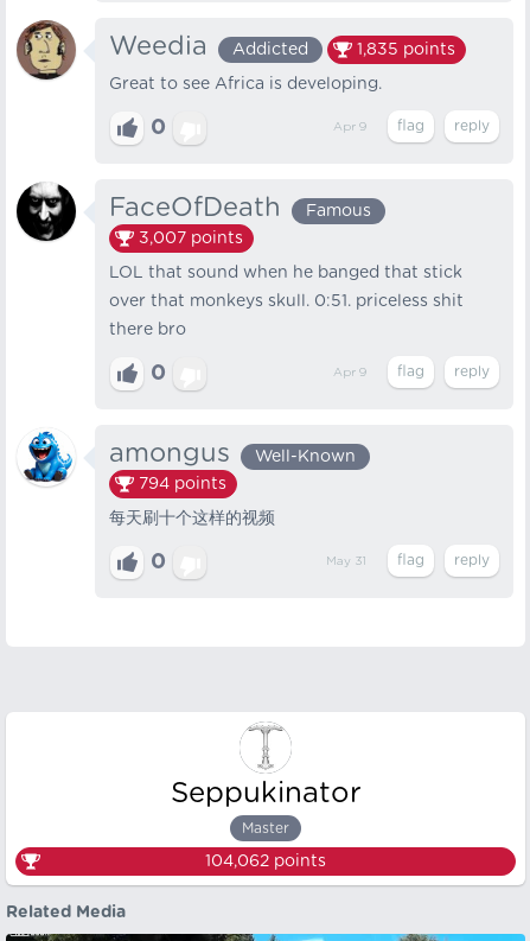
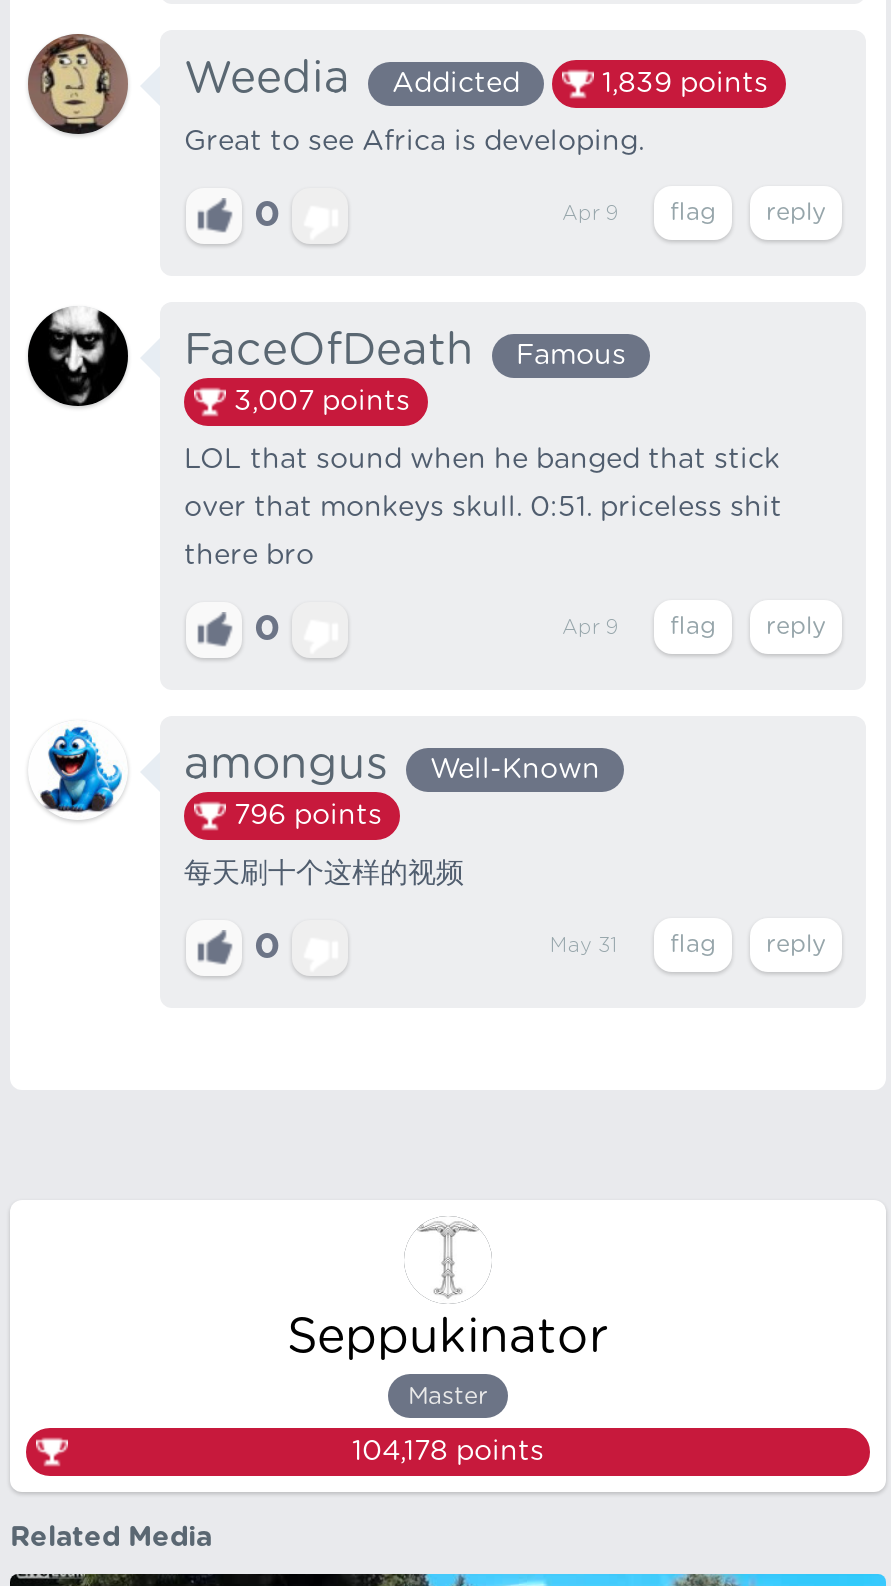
[357,42,455,59] 1,835 points -> [602,71,768,99] 1,839 points
[139,476,226,493] 794 points -> [234,803,382,831] 796 points
[205,854,326,870] 104,062 points -> [352,1439,544,1467] 104,178 points

